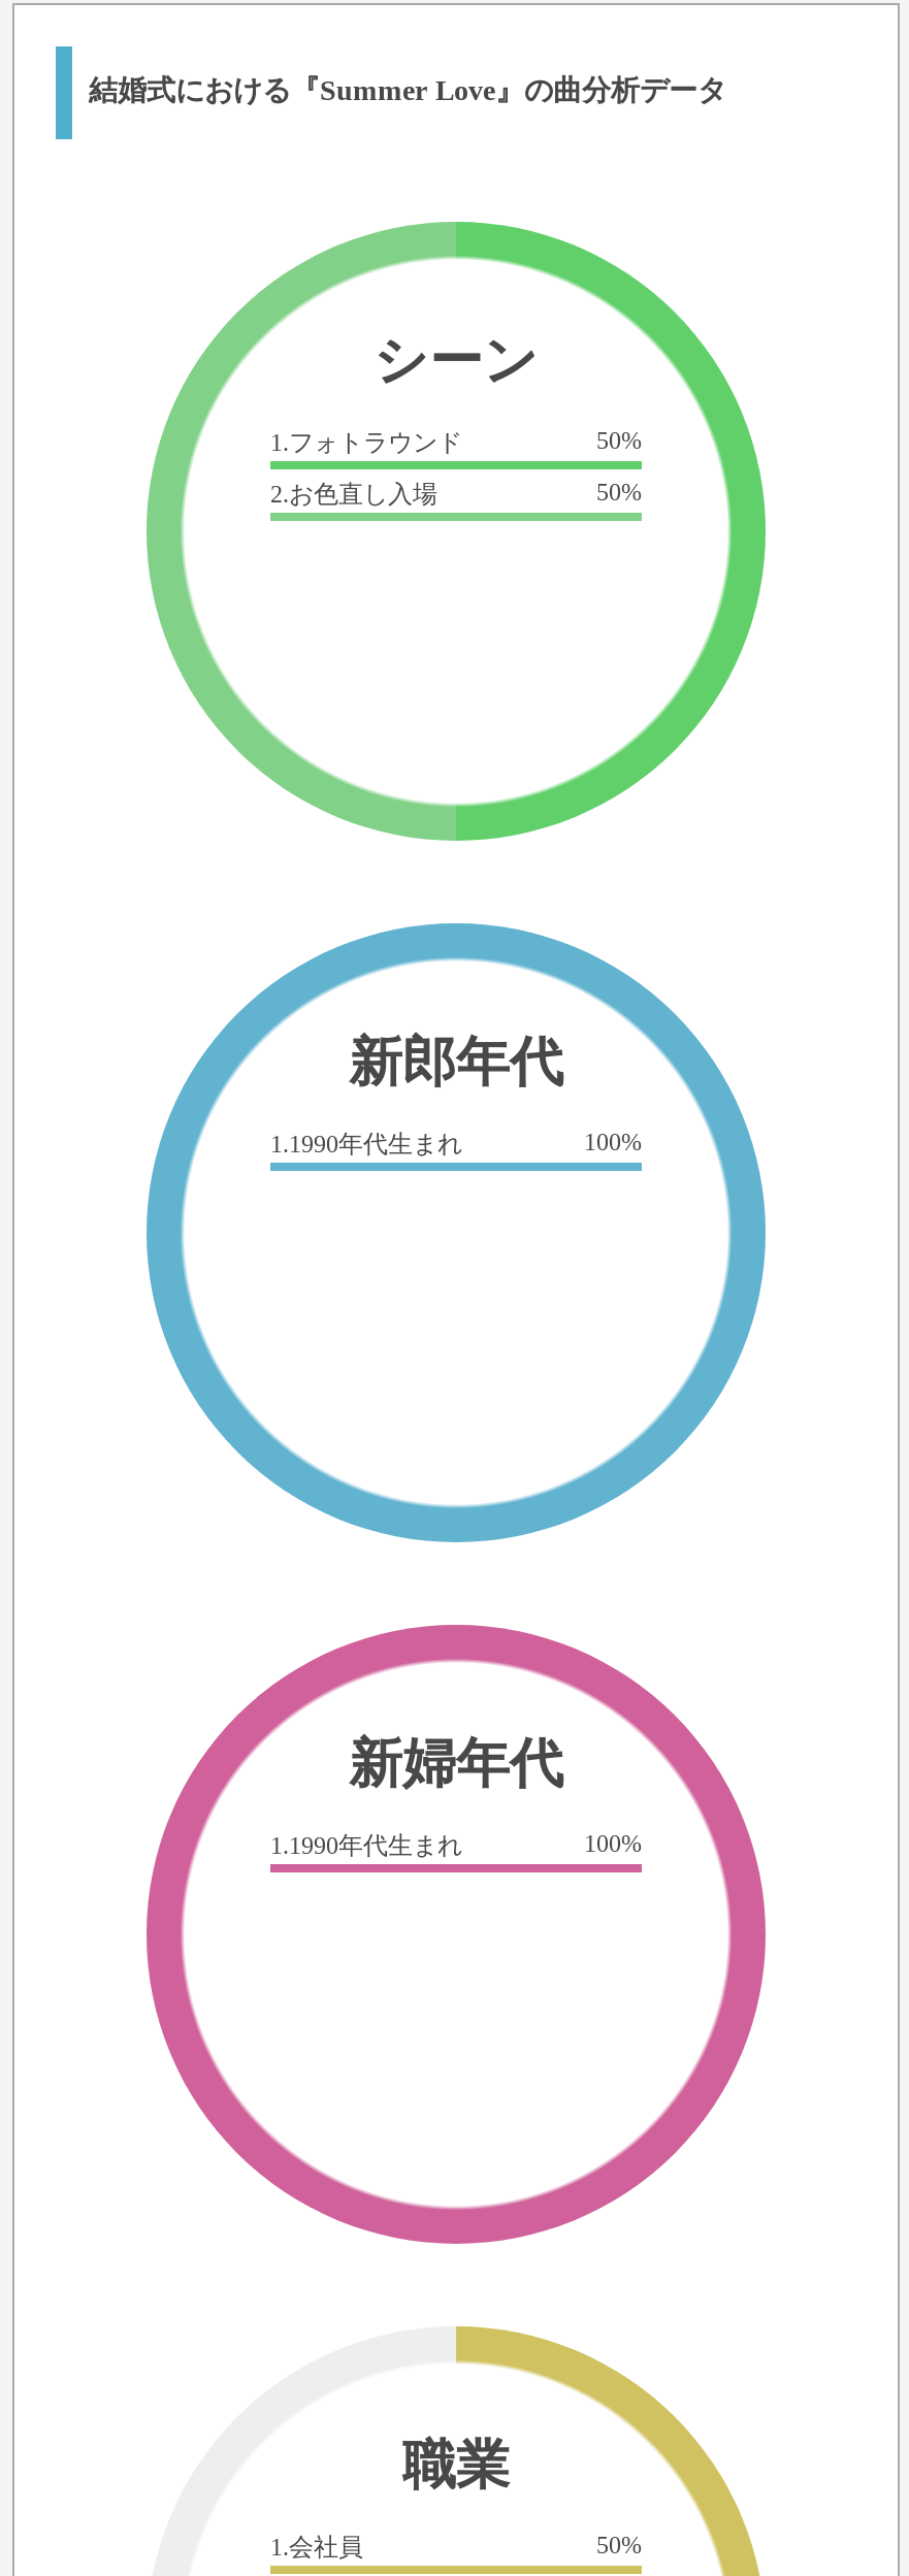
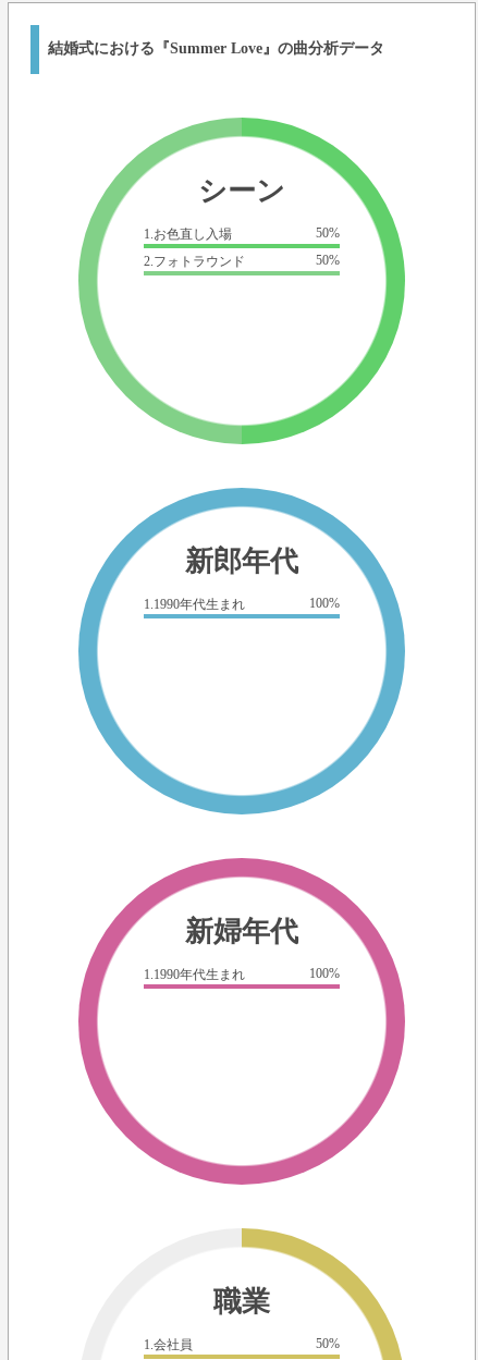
[270,428,462,457] 1.フォトラウンド -> [144,226,232,242] 1.お色直し入場
[270,480,437,508] 2.お色直し入場 -> [144,254,245,269] 2.フォトラウンド

